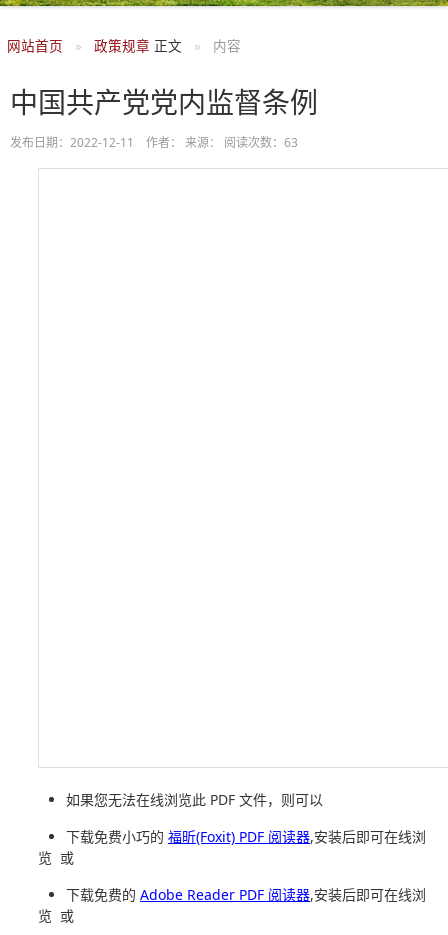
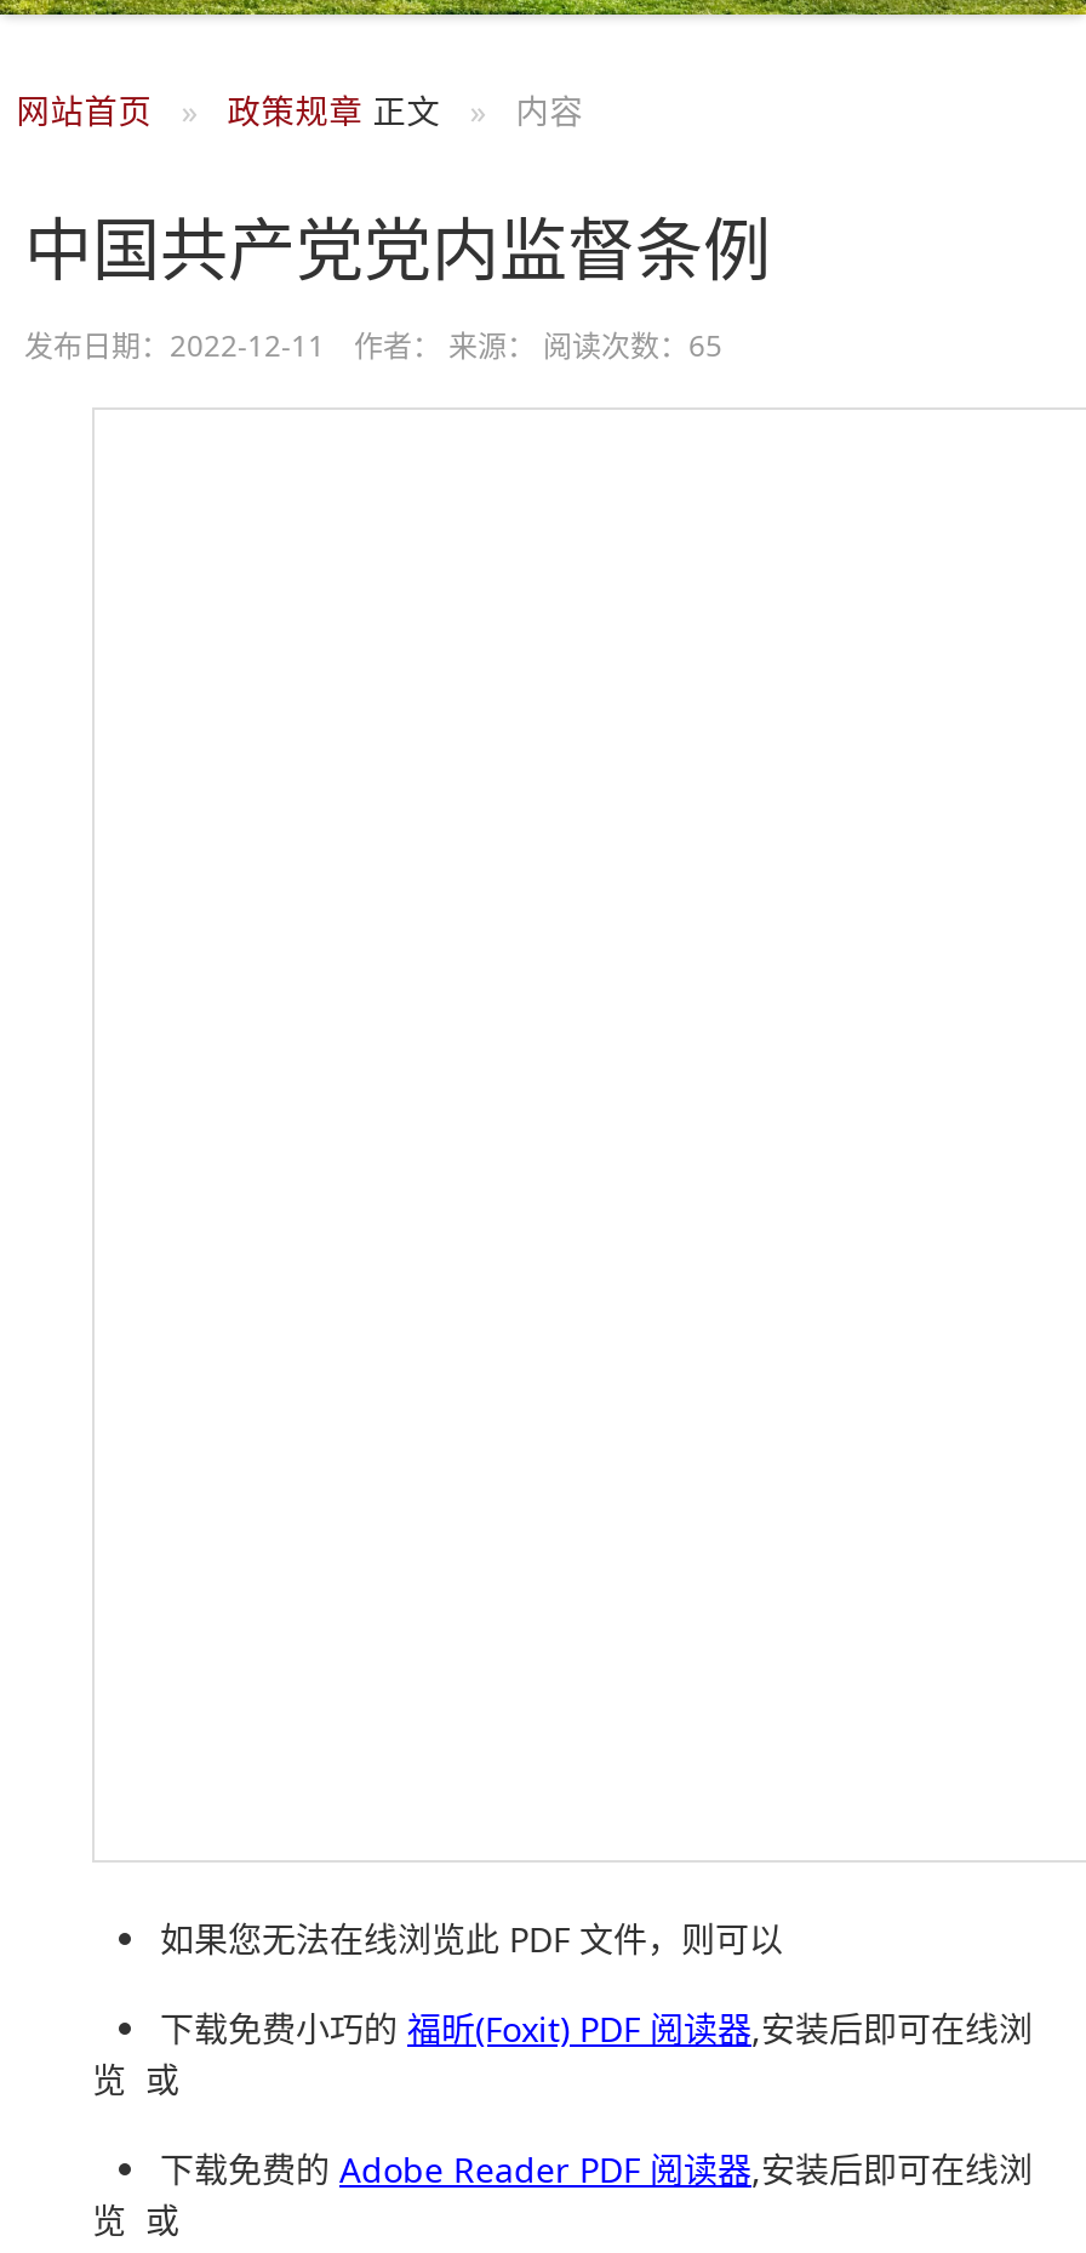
[10,134,298,151] 发布日期：2022-12-11 作者： 来源： 阅读次数：63 -> [24,325,722,366] 发布日期：2022-12-11 作者： 来源： 阅读次数：65

